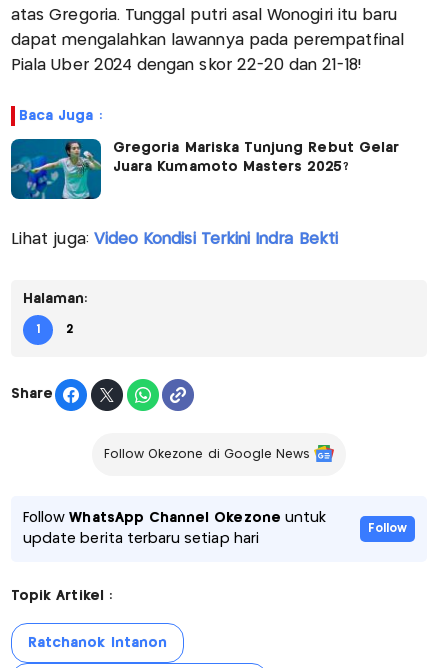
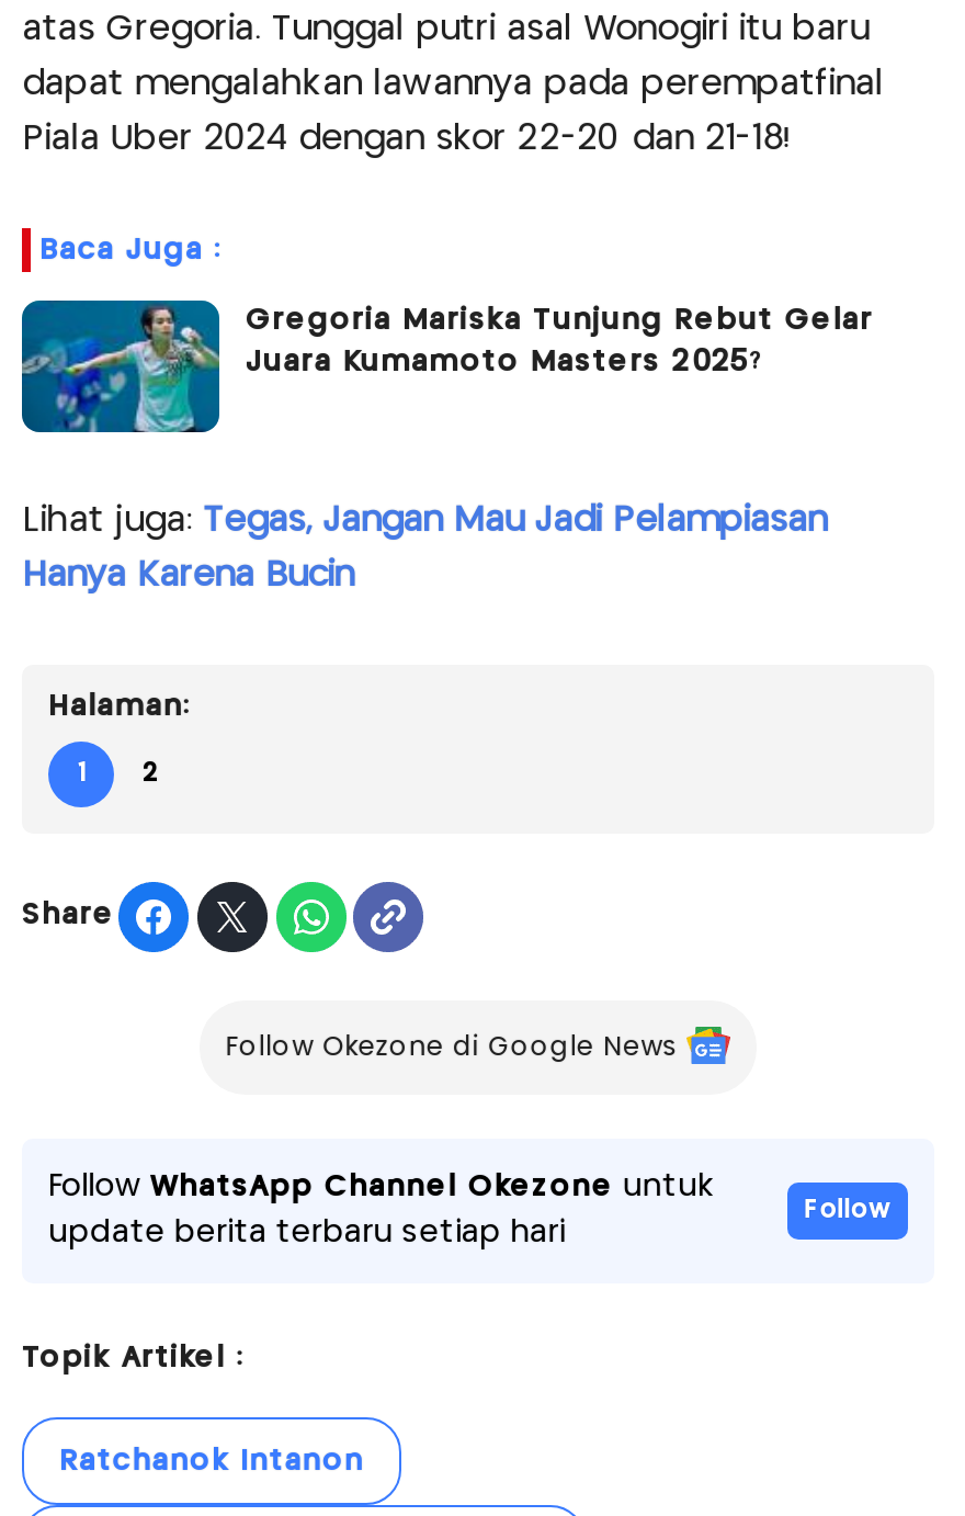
[11,232,338,247] Lihat juga: Video Kondisi Terkini Indra Bekti -> [22,504,827,592] Lihat juga: Tegas, Jangan Mau Jadi Pelampiasan | Hanya Karena Bucin

